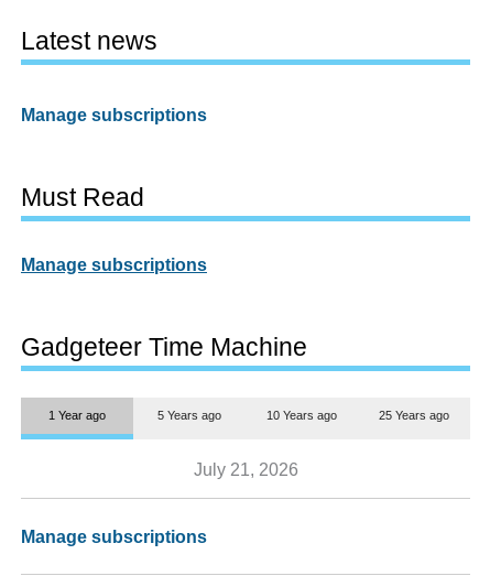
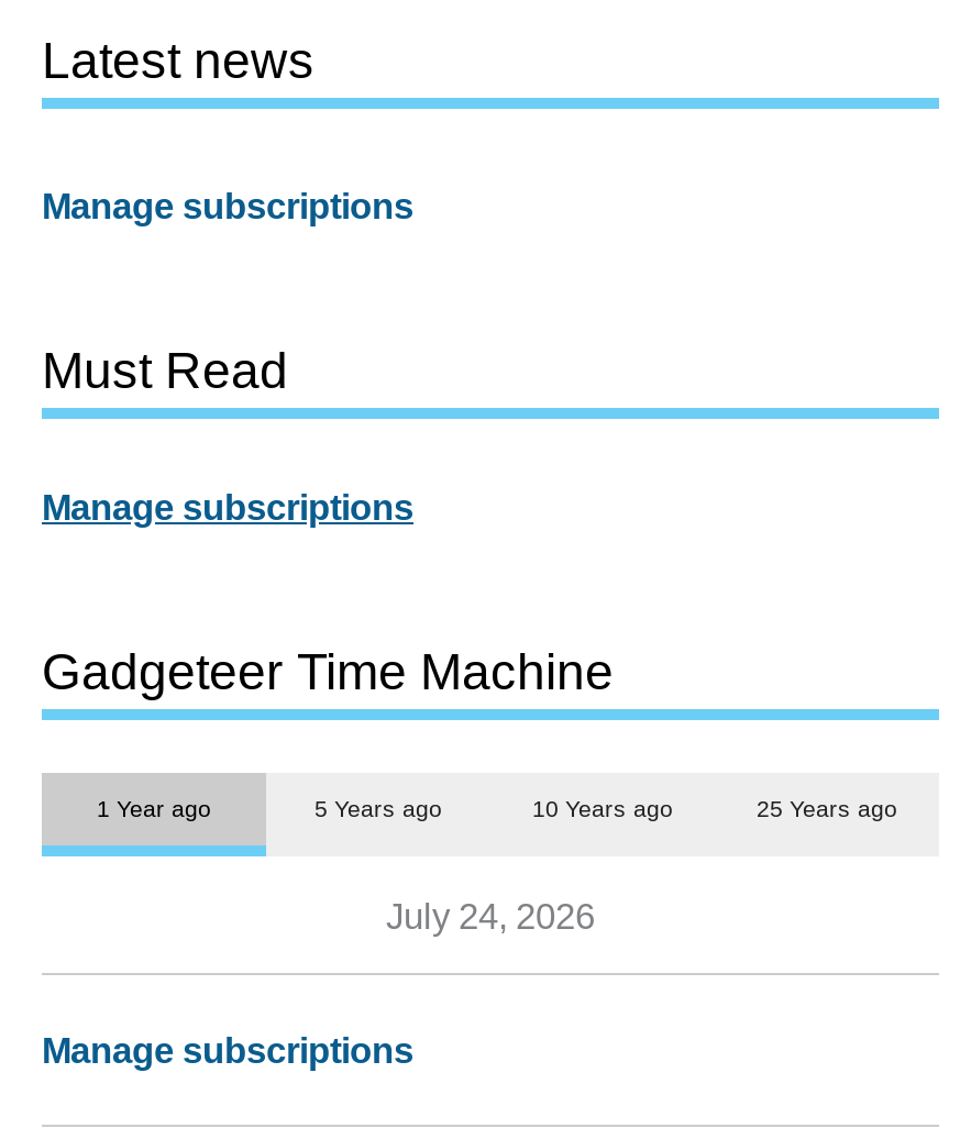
[193,459,298,479] July 21, 2026 -> [386,895,595,935] July 24, 2026

